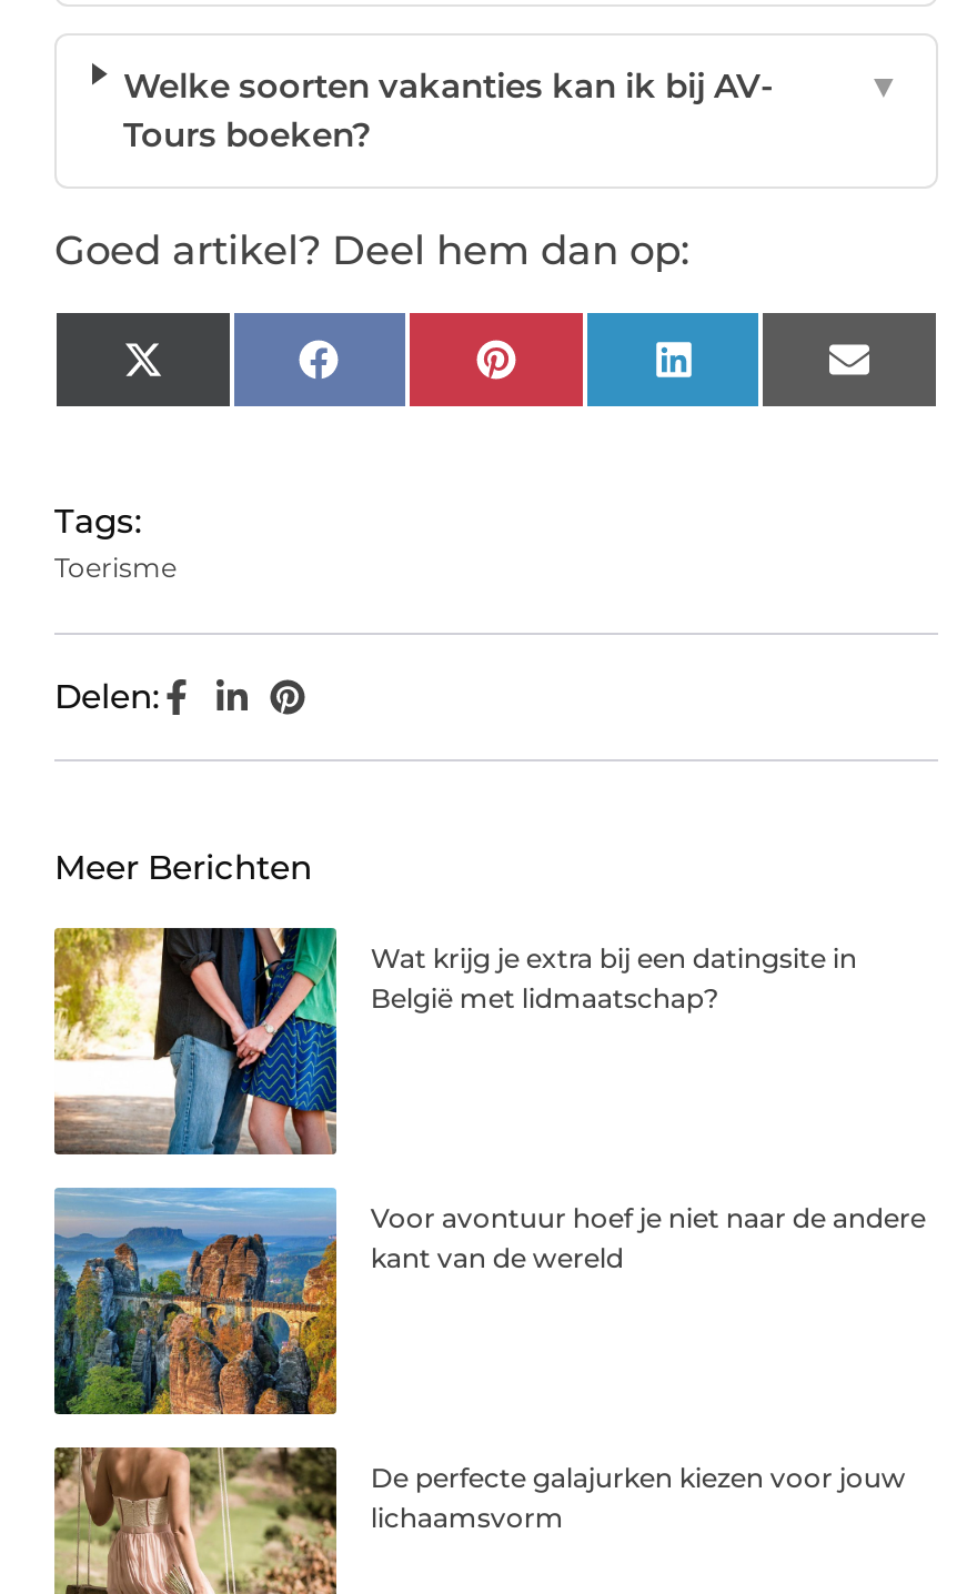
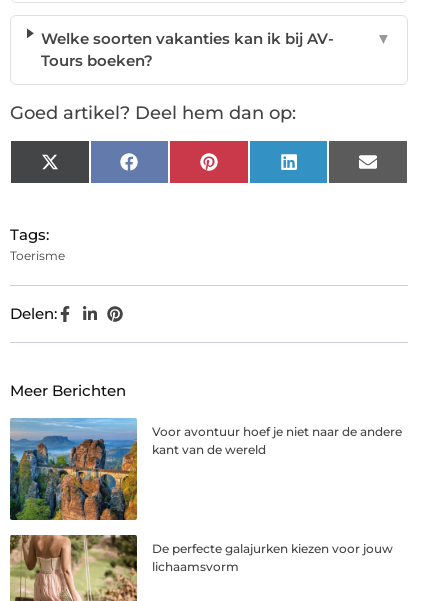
[52,926,857,1157] [image] | Wat krijg je extra bij een datingsite in | België met lidmaatschap? -> none

